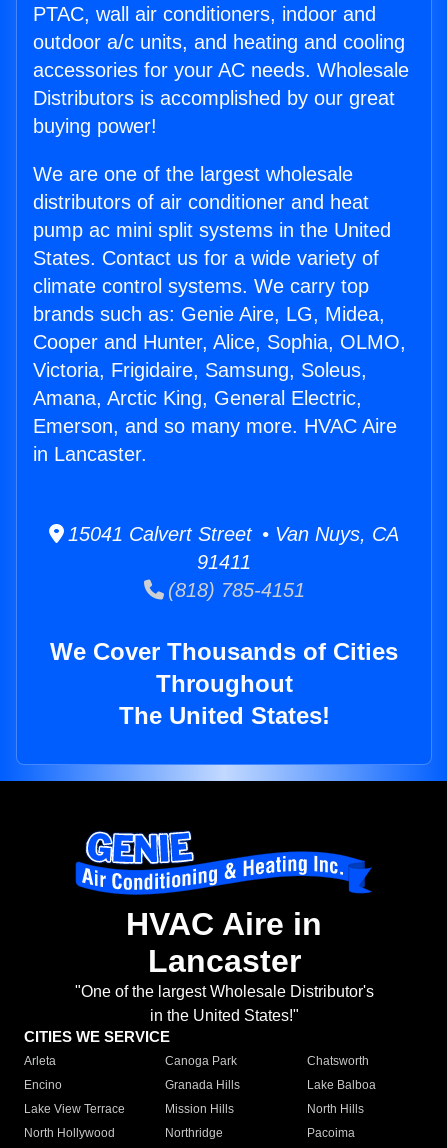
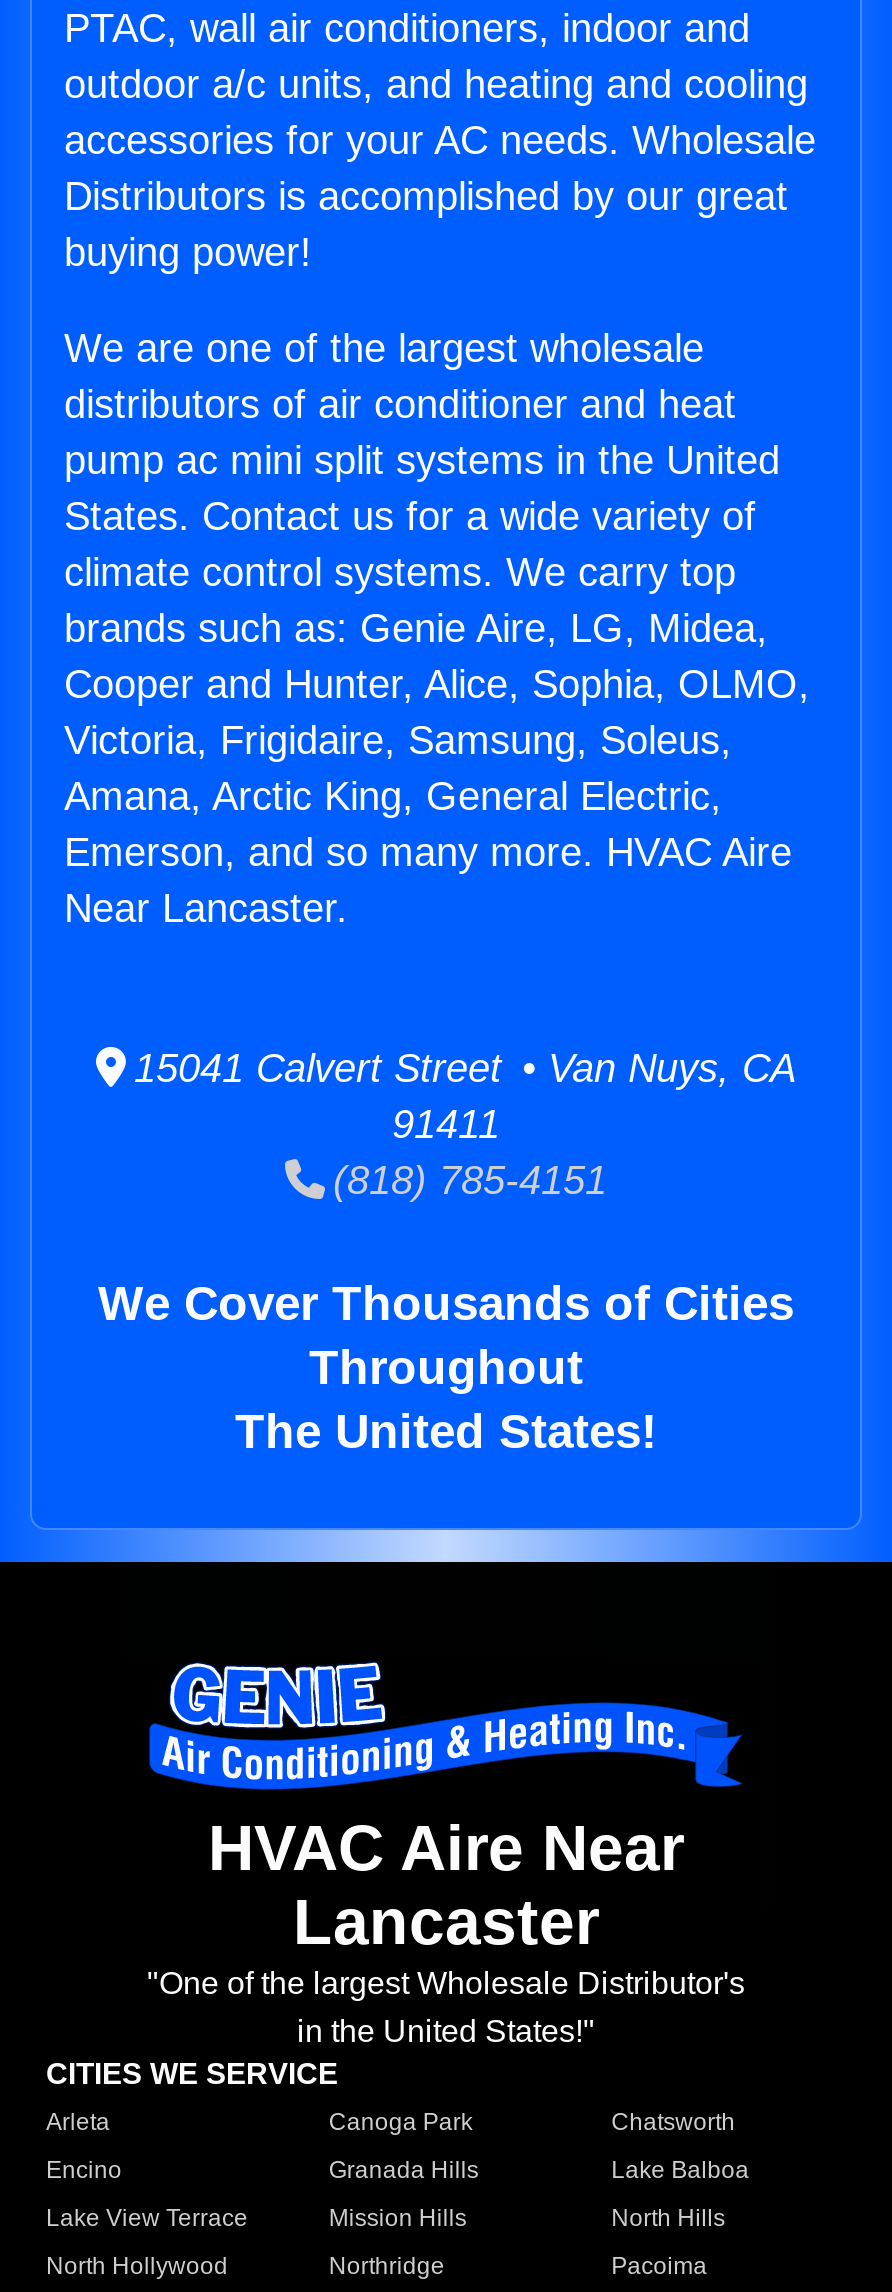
[33,443,147,465] in Lancaster. -> [64,886,348,930] Near Lancaster.
[126,906,322,942] HVAC Aire in -> [208,1813,684,1885] HVAC Aire Near

